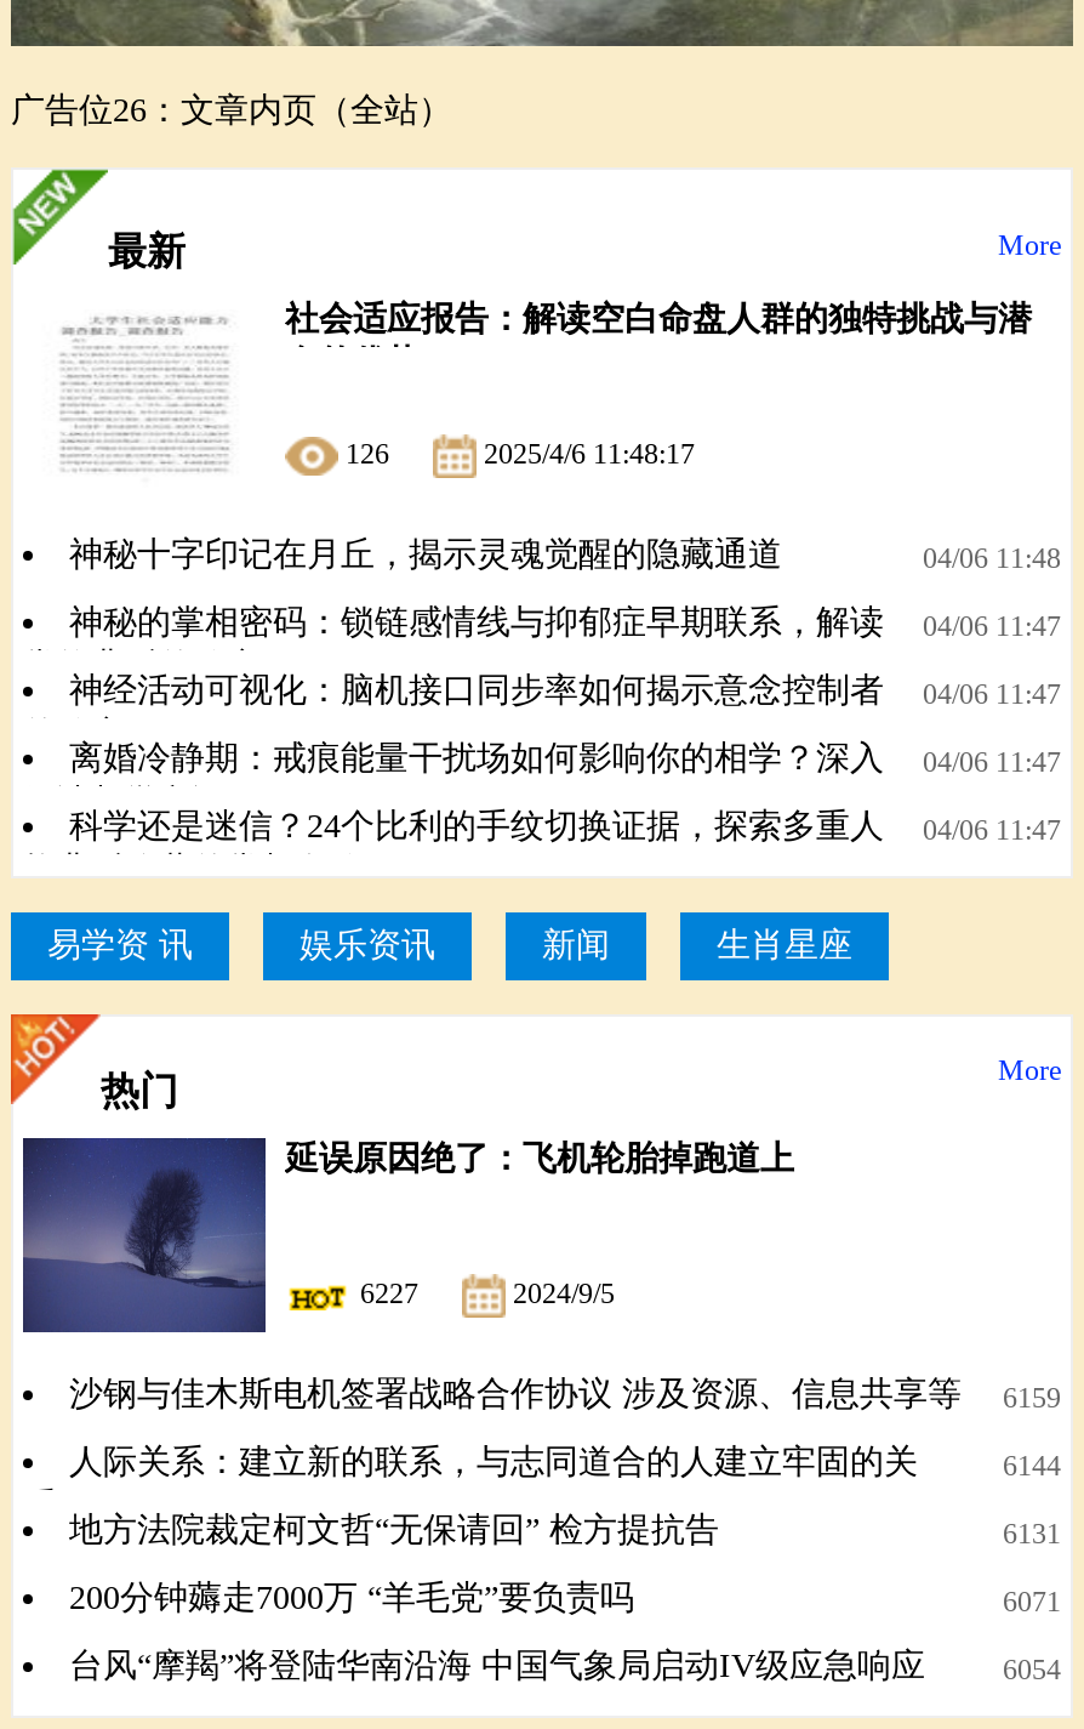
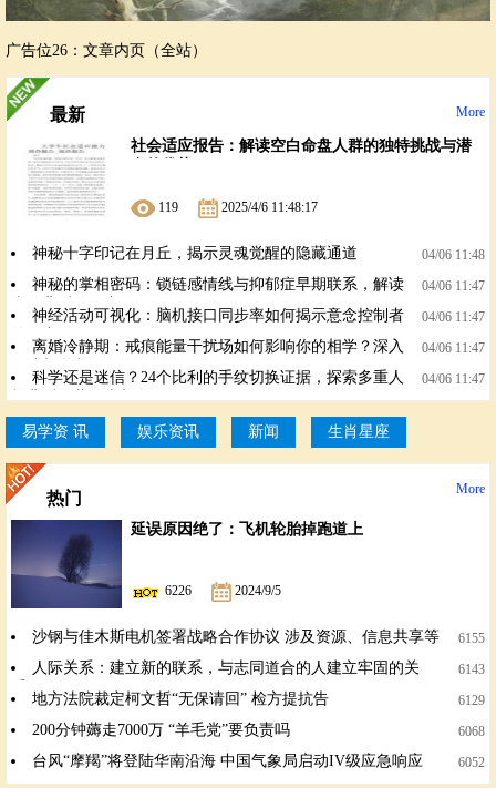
[338,436,695,470] 126 2025/4/6 11:48:17 -> [155,199,318,215] 119 2025/4/6 11:48:17
[353,1276,615,1310] 6227 2024/9/5 -> [162,583,281,598] 6226 2024/9/5
[69,1376,1061,1415] 沙钢与佳木斯电机签署战略合作协议 涉及资源、信息共享等 6159 -> [32,628,485,646] 沙钢与佳木斯电机签署战略合作协议 涉及资源、信息共享等 6155
[1003,1449,1061,1483] 6144 -> [458,662,485,677] 6143
[1003,1517,1061,1551] 6131 -> [458,693,485,708] 6129
[1003,1585,1061,1619] 6071 -> [458,724,485,739] 6068
[1003,1653,1061,1687] 6054 -> [458,755,485,770] 6052

